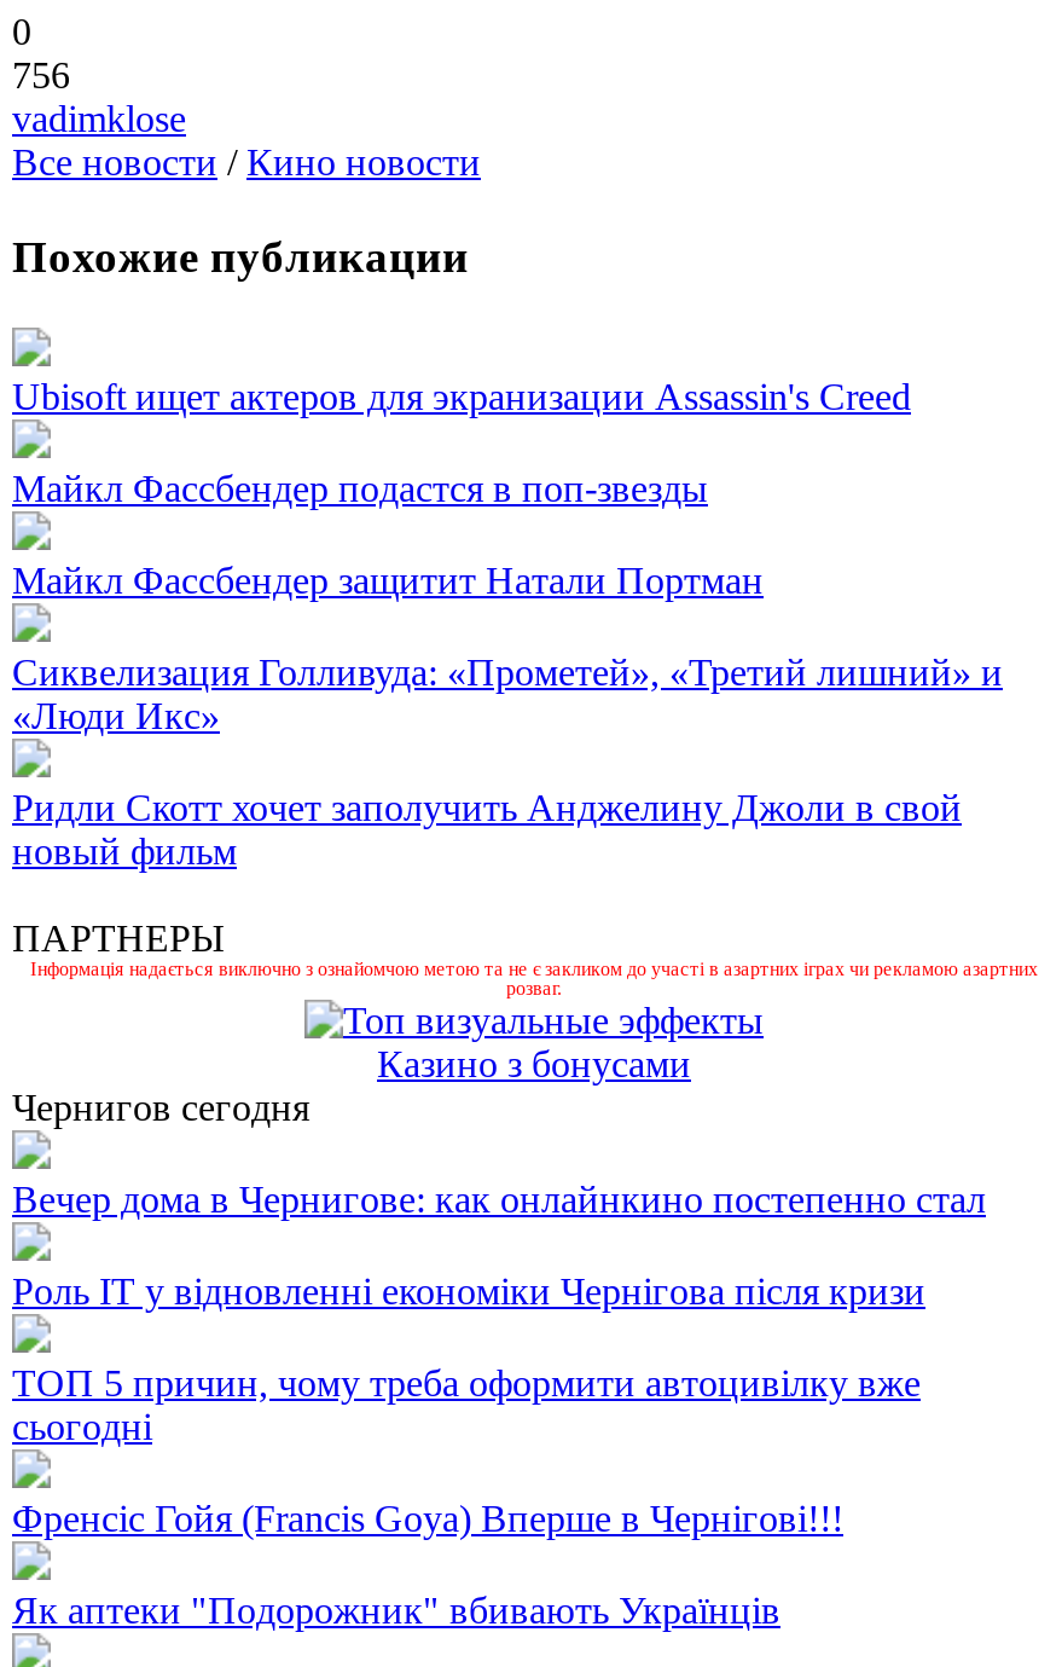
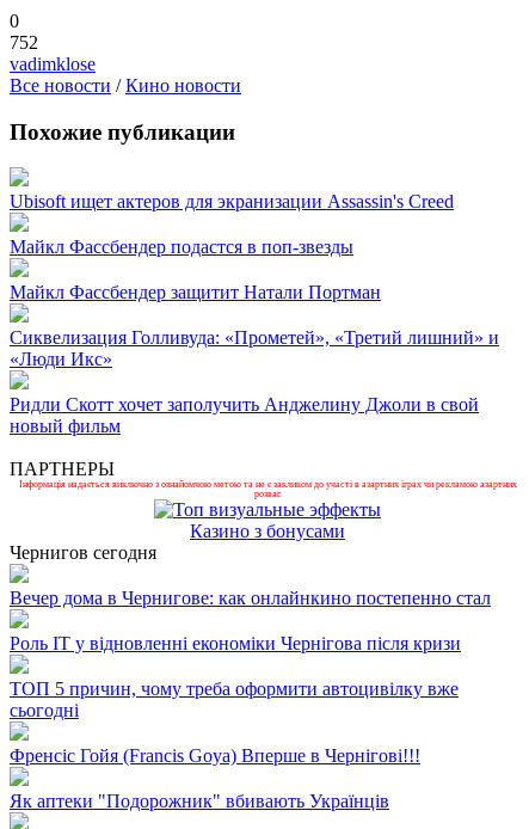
[12,54,70,95] 756 -> [10,32,38,52] 752

